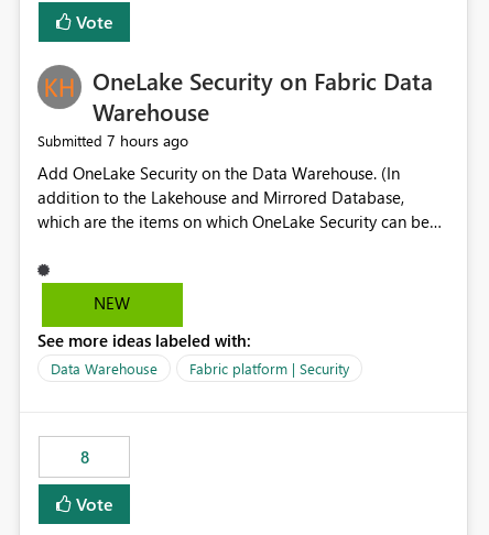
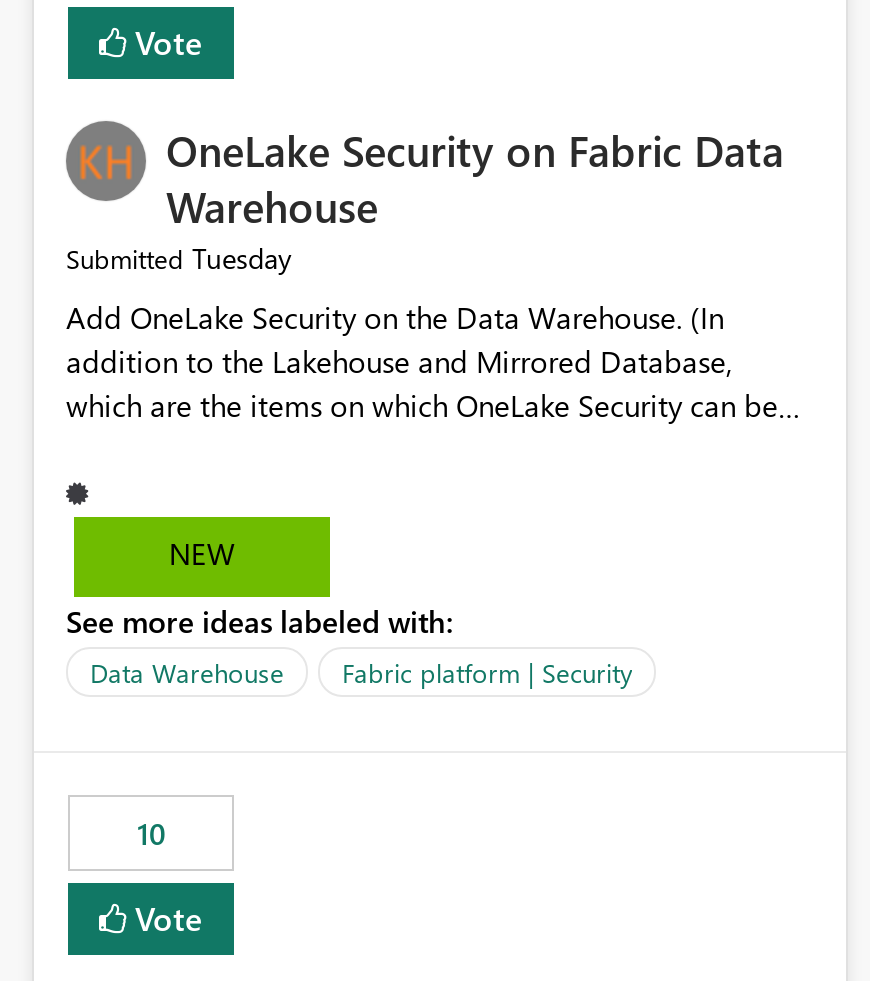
[37,130,188,151] Submitted 7 hours ago -> [66,240,292,278] Submitted Tuesday
[80,446,89,468] 8 -> [137,814,165,854] 10

